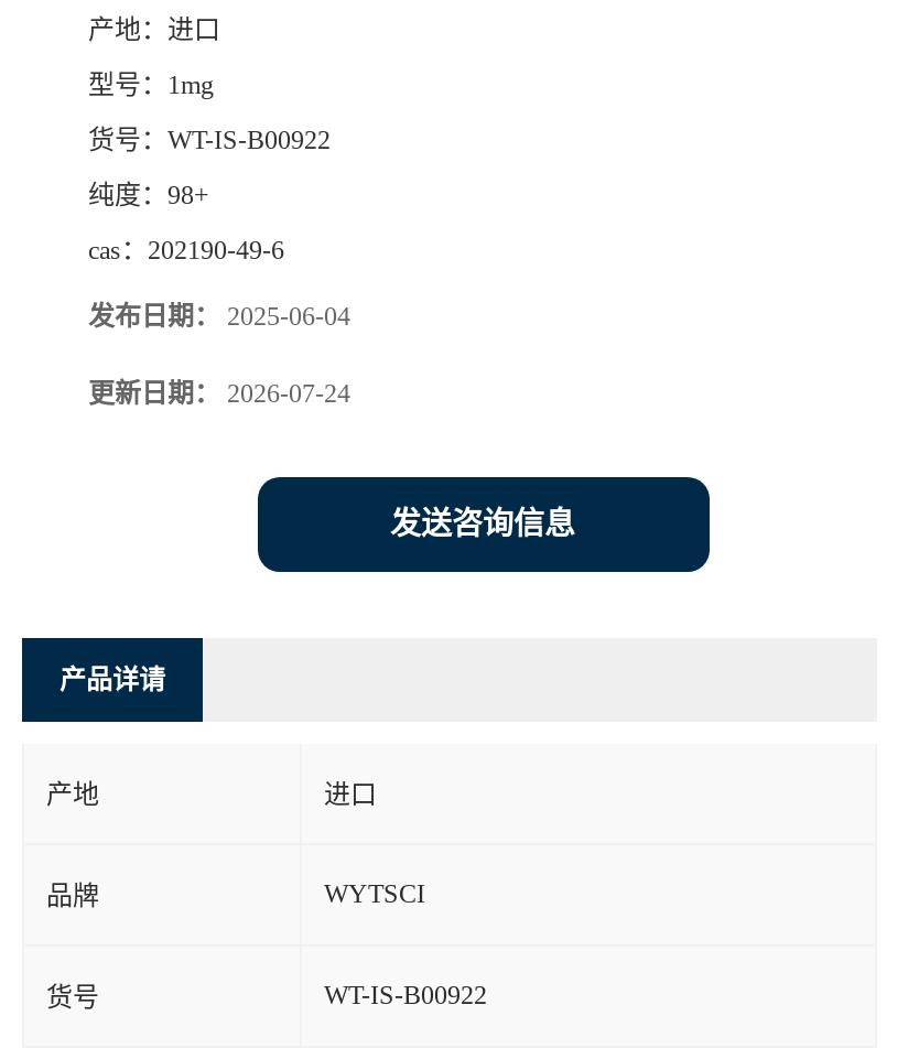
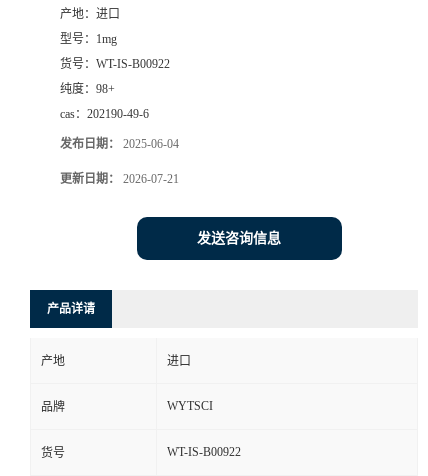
[88,378,350,409] 更新日期：2026-07-24 -> [60,172,179,186] 更新日期：2026-07-21

